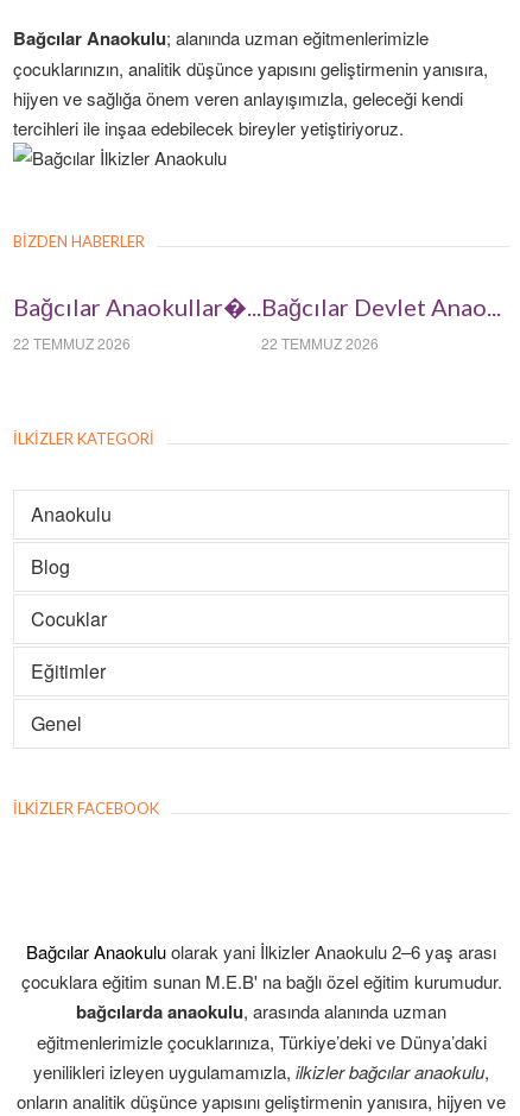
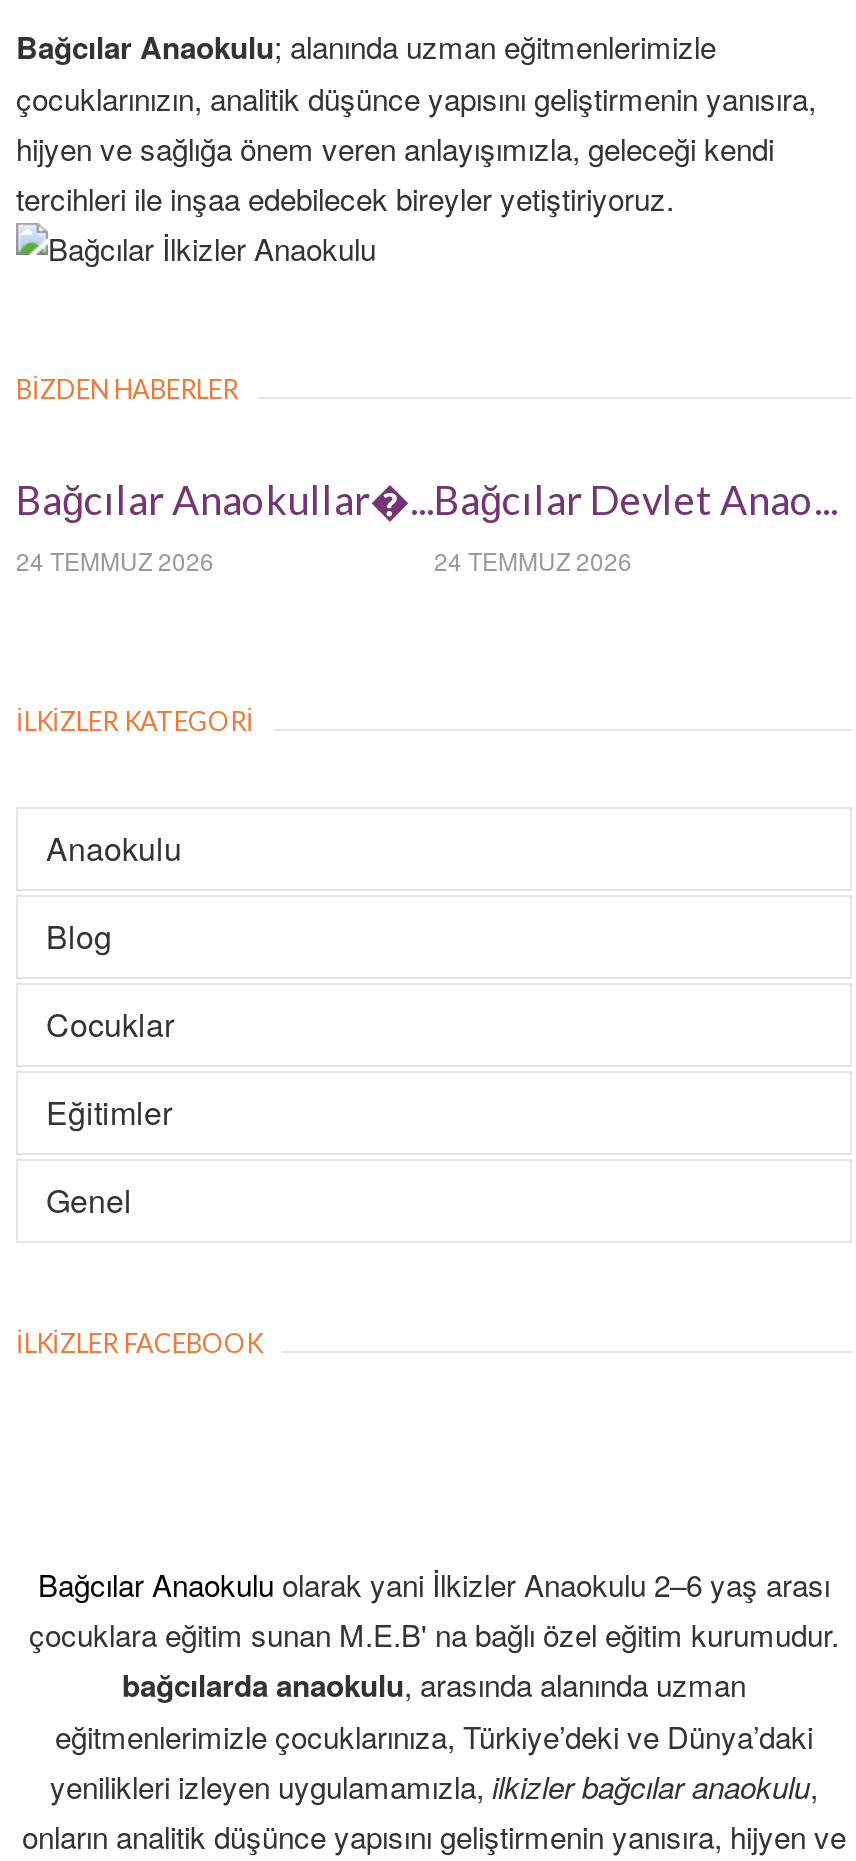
[13,333,131,353] 22 TEMMUZ 2026 -> [16,543,214,577] 24 TEMMUZ 2026
[261,333,379,353] 22 TEMMUZ 2026 -> [434,543,632,577] 24 TEMMUZ 2026

